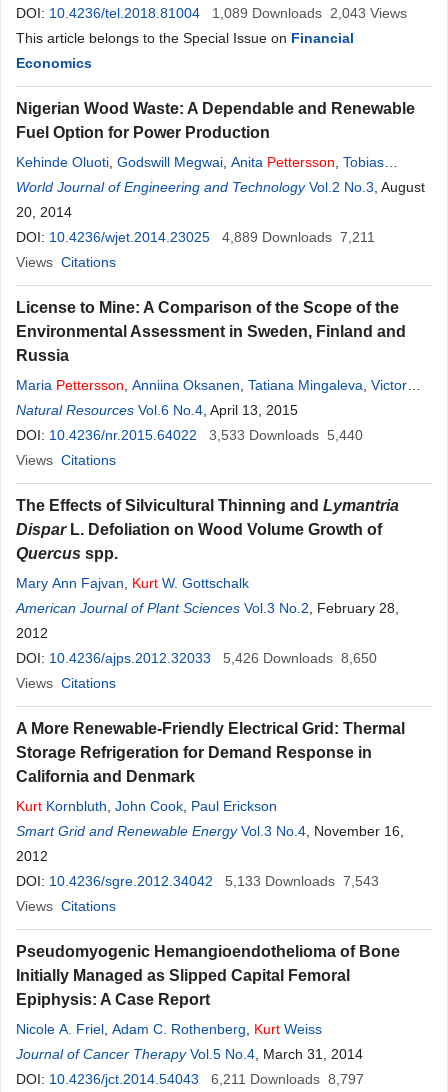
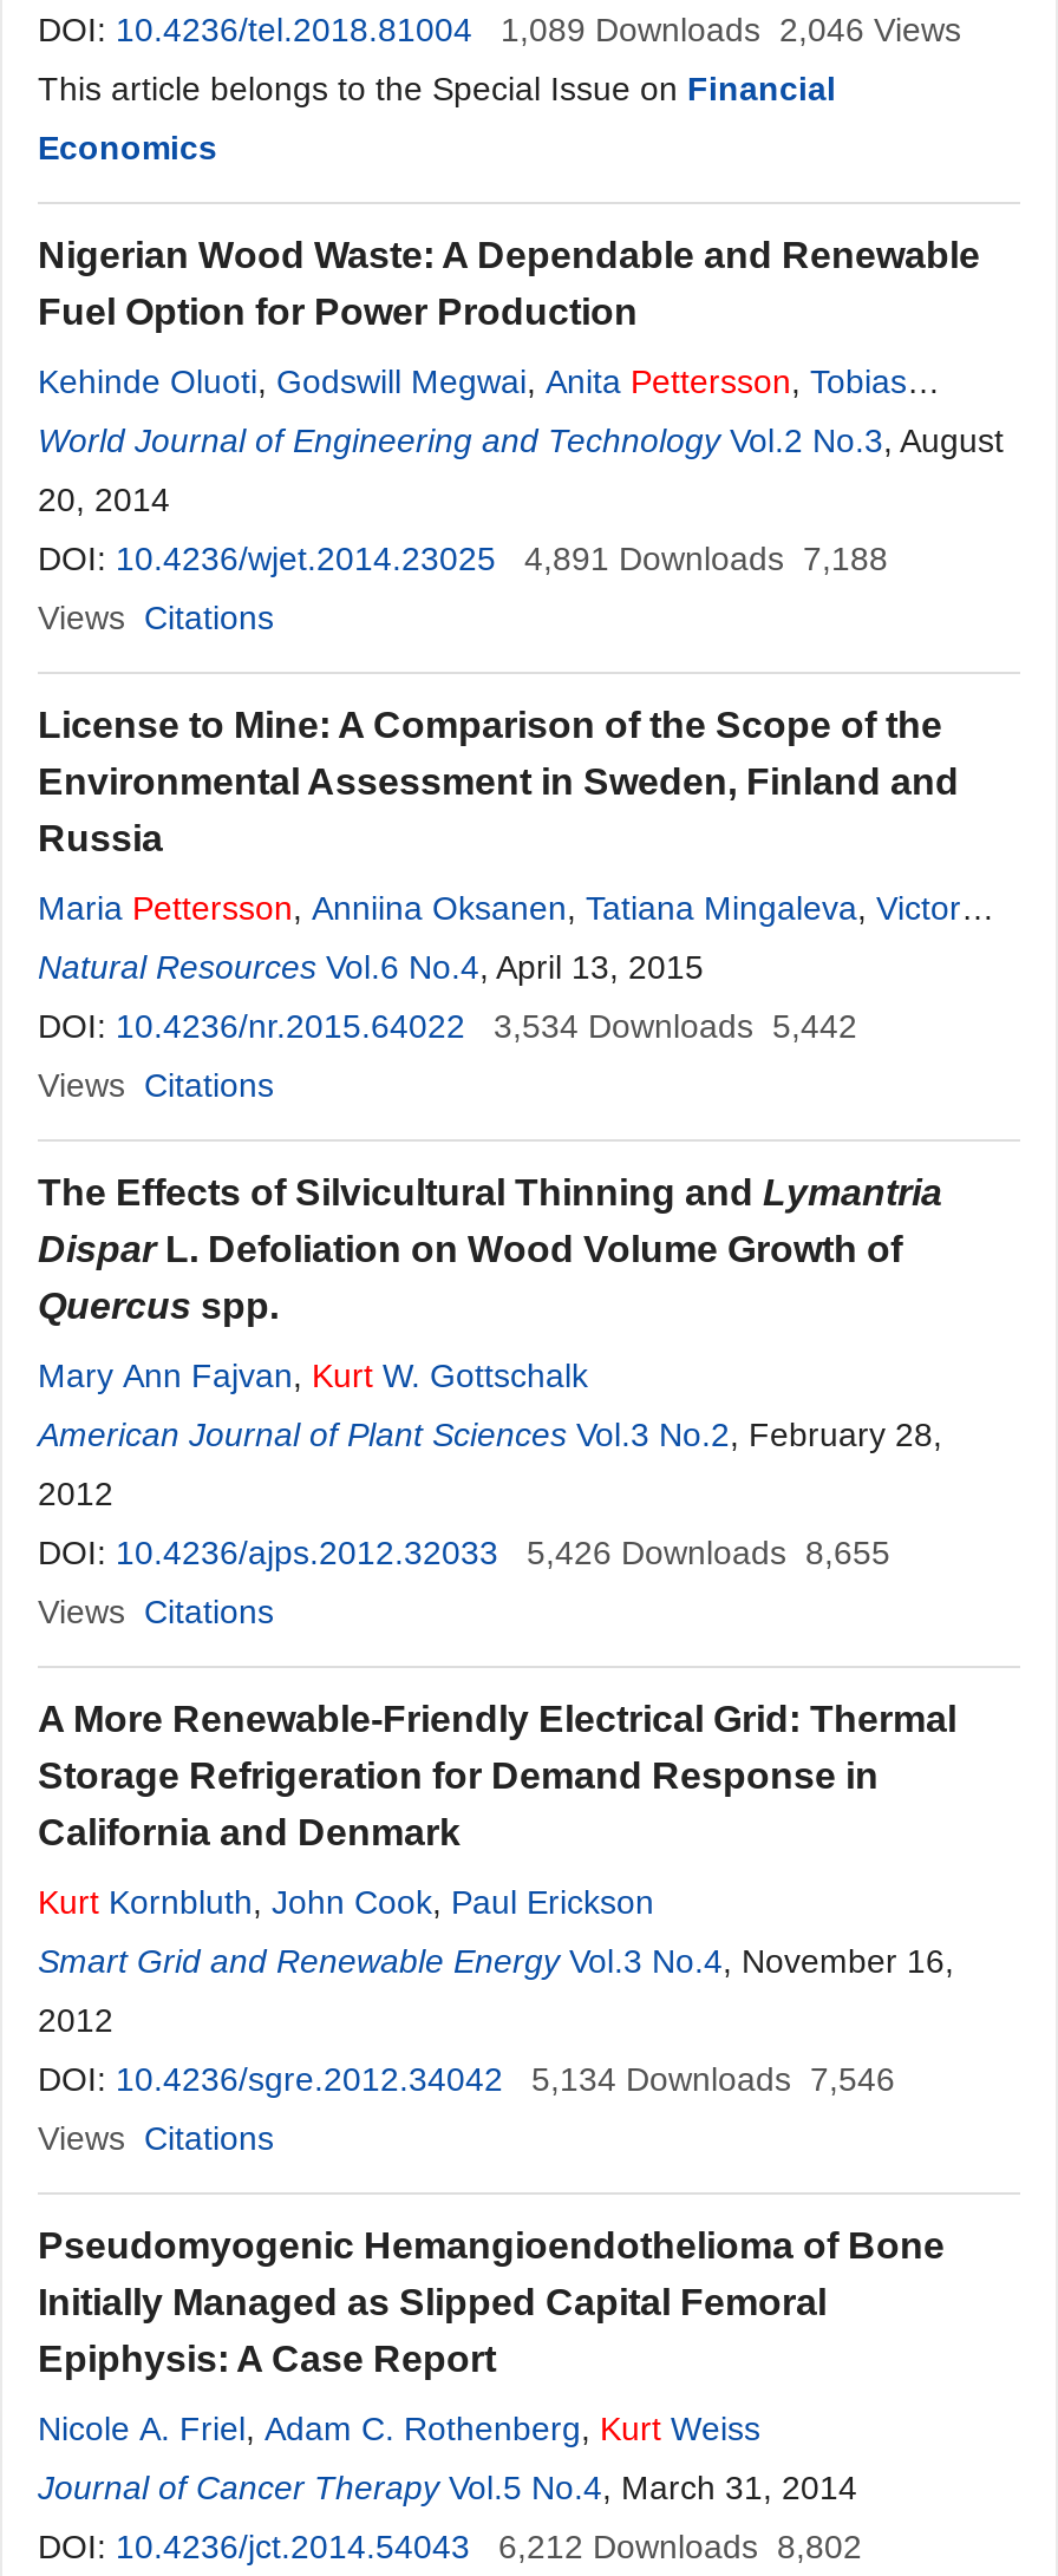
[212,5,407,21] 1,089 Downloads 2,043 Views -> [501,11,961,48] 1,089 Downloads 2,046 Views
[16,229,375,245] DOI: 10.4236/wjet.2014.23025 4,889 Downloads 7,211 -> [38,540,888,577] DOI: 10.4236/wjet.2014.23025 4,891 Downloads 7,188
[16,427,363,443] DOI: 10.4236/nr.2015.64022 3,533 Downloads 5,440 -> [38,1007,857,1045] DOI: 10.4236/nr.2015.64022 3,534 Downloads 5,442
[16,650,377,666] DOI: 10.4236/ajps.2012.32033 5,426 Downloads 8,650 -> [38,1534,890,1571] DOI: 10.4236/ajps.2012.32033 5,426 Downloads 8,655
[16,873,379,889] DOI: 10.4236/sgre.2012.34042 5,133 Downloads 7,543 -> [38,2060,895,2098] DOI: 10.4236/sgre.2012.34042 5,134 Downloads 7,546
[16,1071,364,1087] DOI: 10.4236/jct.2014.54043 6,211 Downloads 8,797 -> [38,2528,862,2565] DOI: 10.4236/jct.2014.54043 6,212 Downloads 8,802

